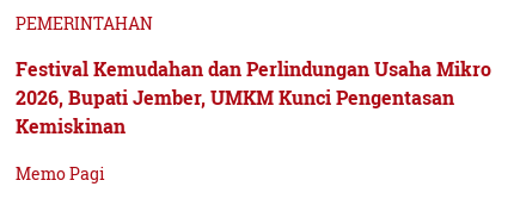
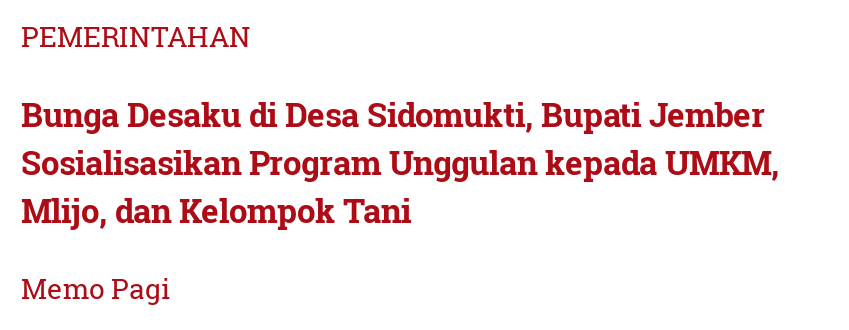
[16,57,491,139] Festival Kemudahan dan Perlindungan Usaha Mikro | 2026, Bupati Jember, UMKM Kunci Pengentasan | Kemiskinan -> [21,93,779,231] Bunga Desaku di Desa Sidomukti, Bupati Jember | Sosialisasikan Program Unggulan kepada UMKM, | Mlijo, dan Kelompok Tani

